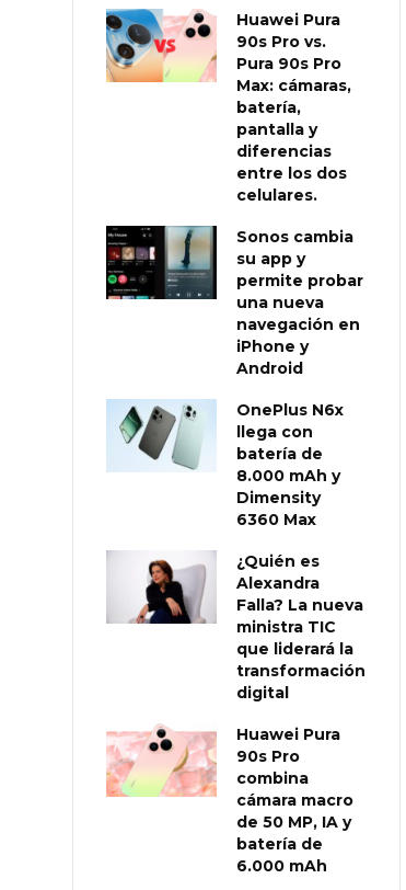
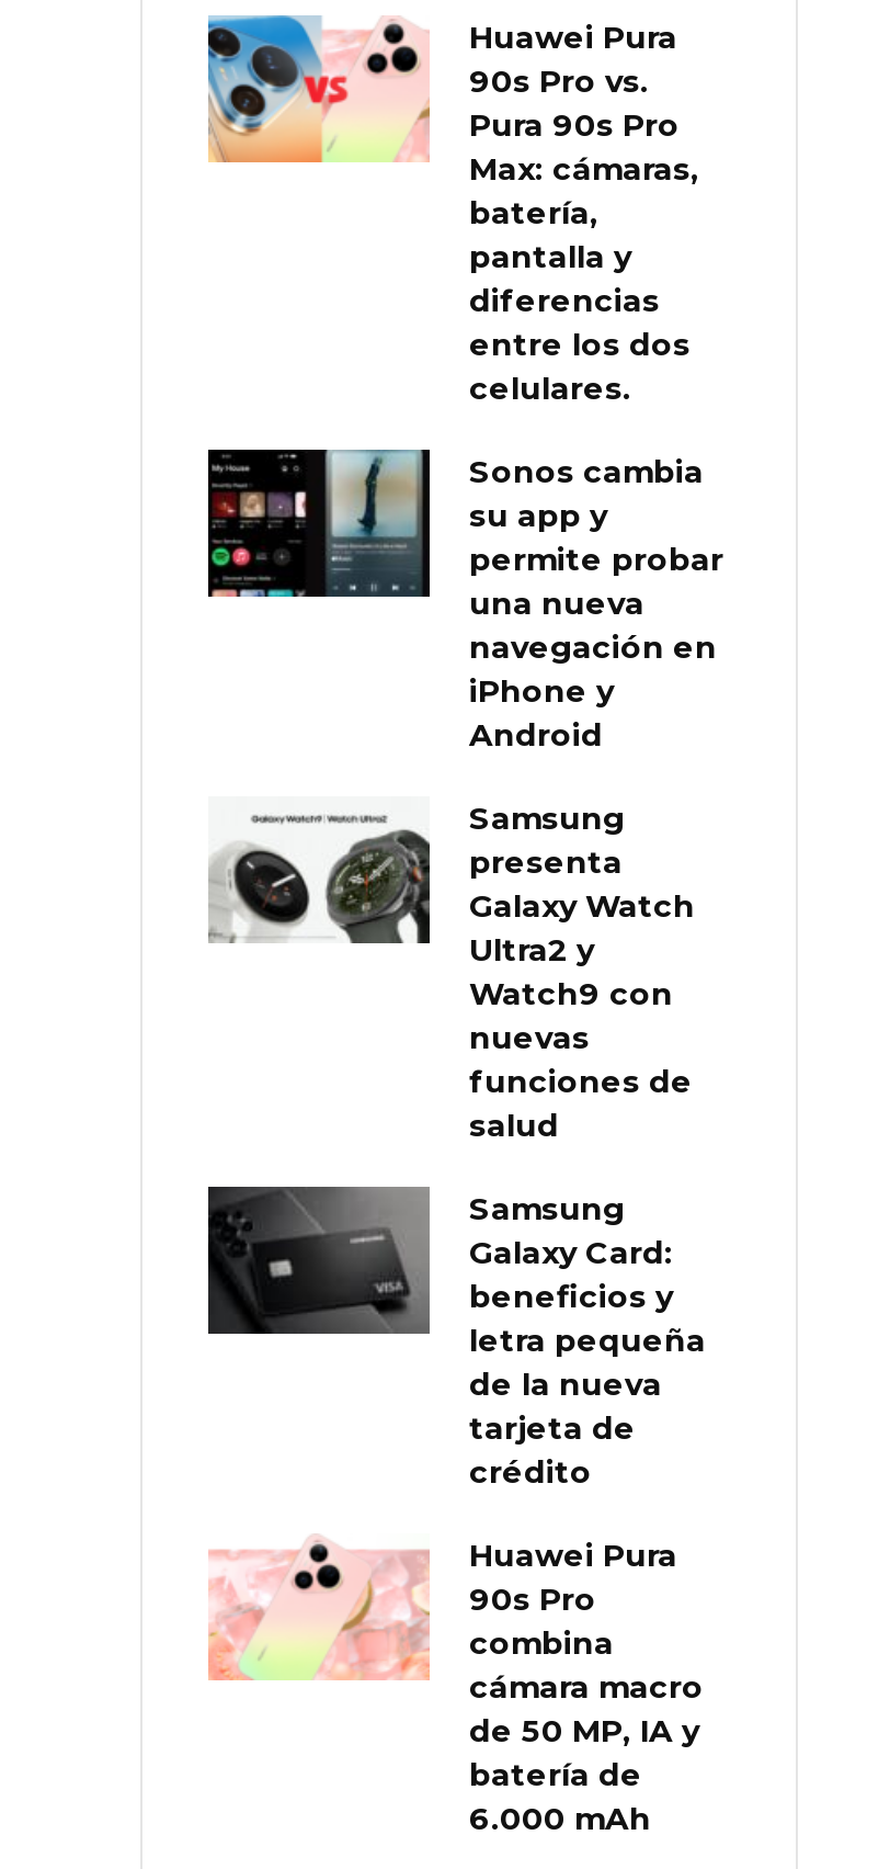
[107,400,344,529] [image] | OnePlus N6x | llega con | batería de | 8.000 mAh y | Dimensity | 6360 Max -> [208,798,695,1145] [image] | Samsung | presenta | Galaxy Watch | Ultra2 y | Watch9 con | nuevas | funciones de | salud
[106,550,366,702] [image] | ¿Quién es | Alexandra | Falla? La nueva | ministra TIC | que liderará la | transformación | digital -> [206,1183,706,1492] [image] | Samsung | Galaxy Card: | beneficios y | letra pequeña | de la nueva | tarjeta de | crédito

